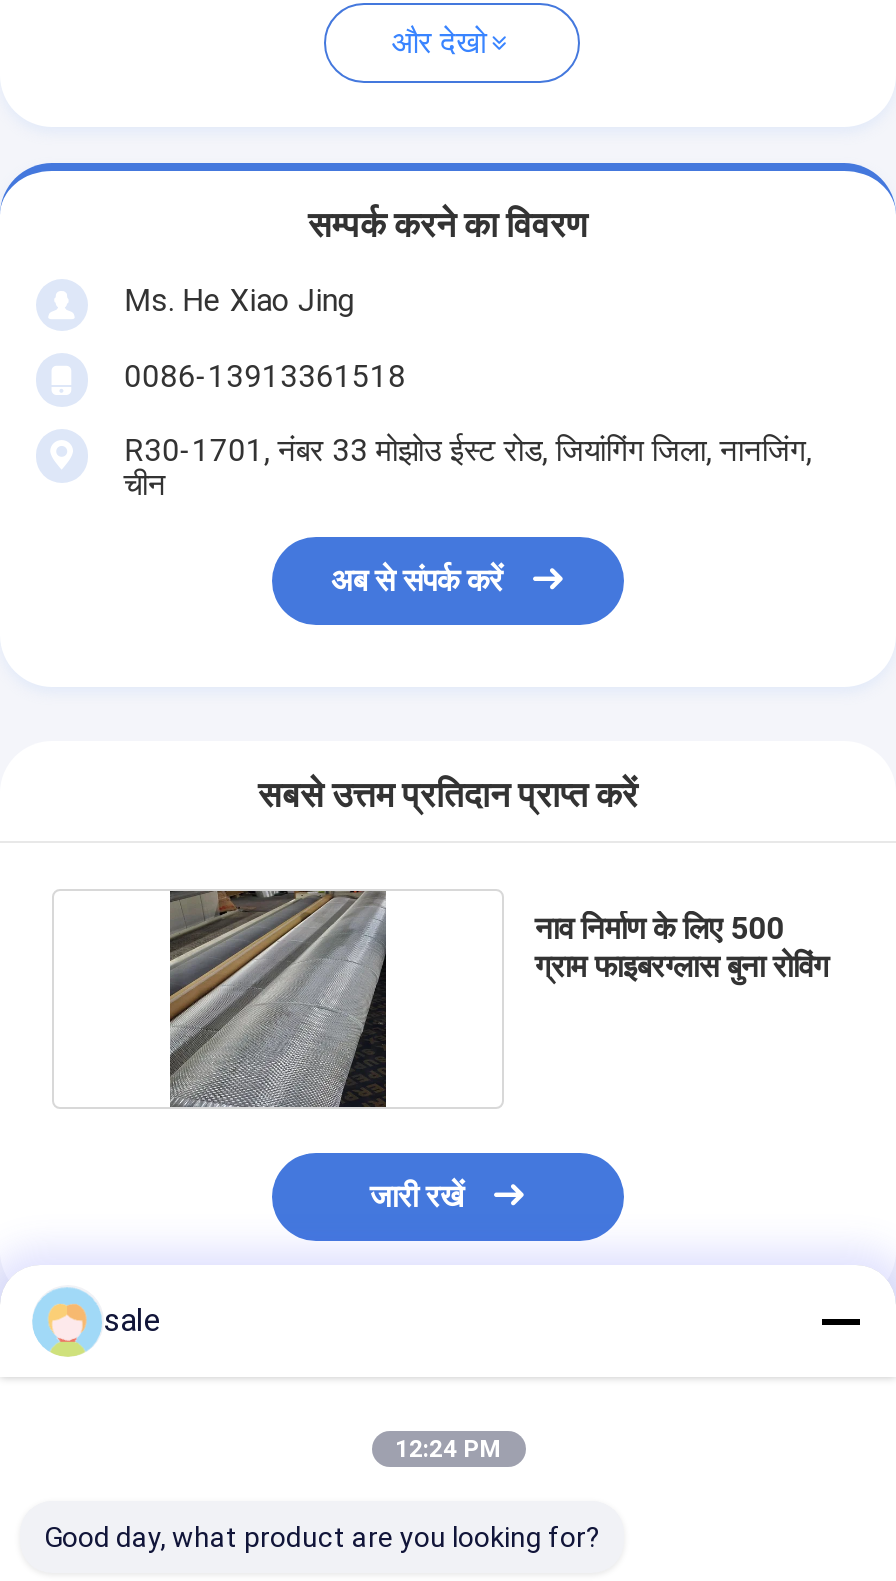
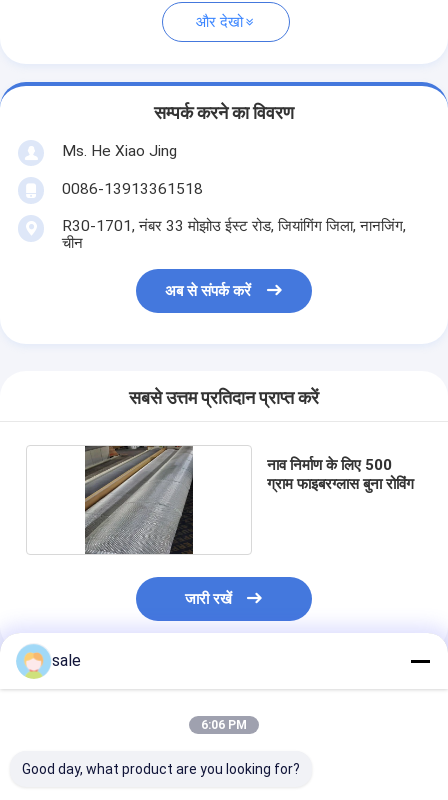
[395,1435,501,1463] 12:24 PM -> [201,718,247,732] 6:06 PM

